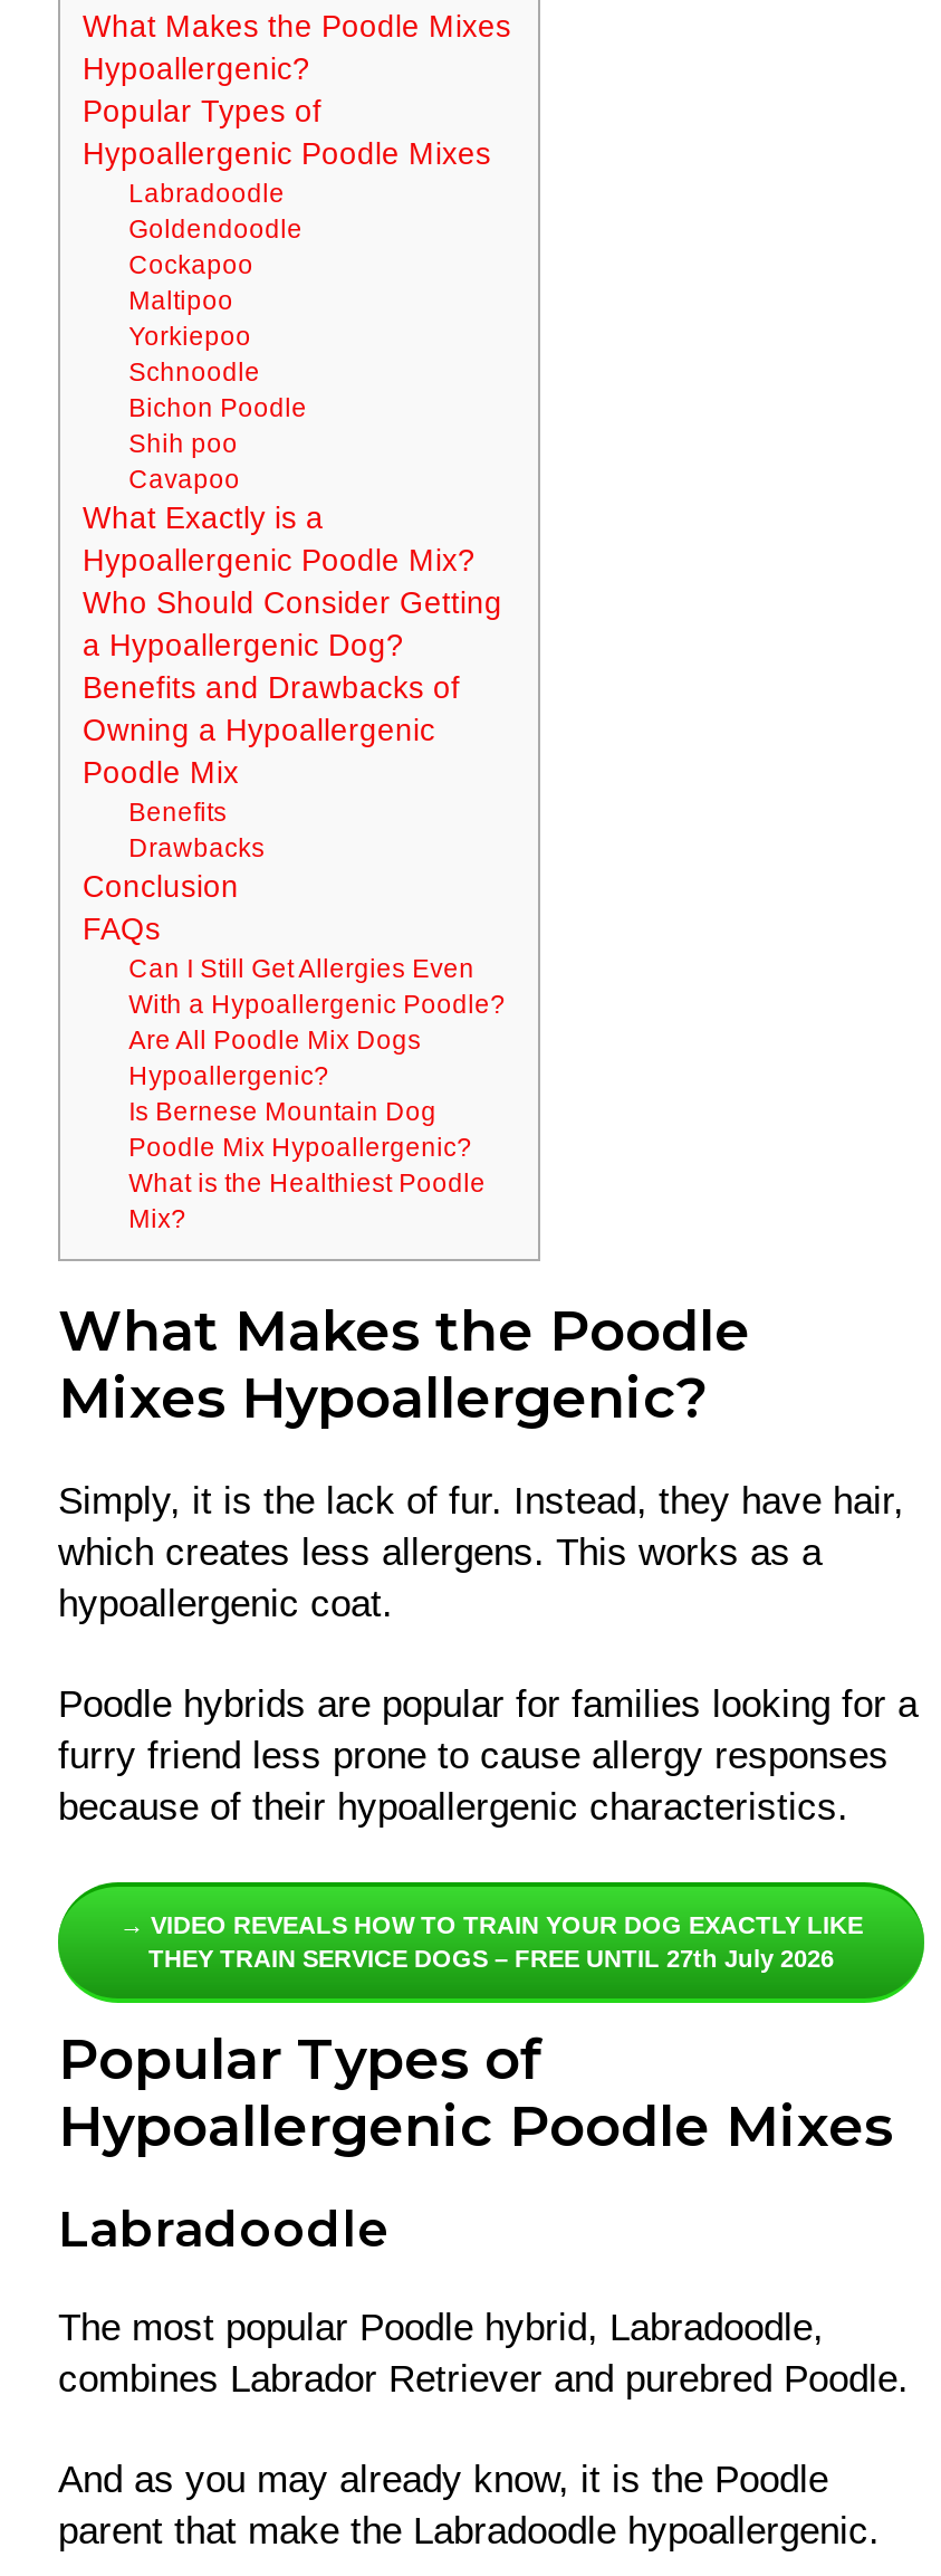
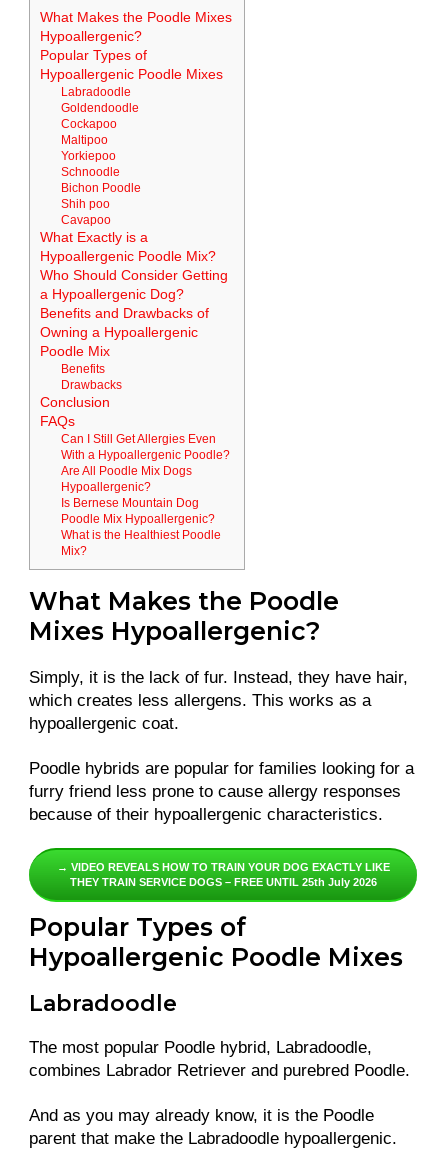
[148,1945,834,1972] THEY TRAIN SERVICE DOGS – FREE UNTIL 27th July 2026 -> [69,876,376,888] THEY TRAIN SERVICE DOGS – FREE UNTIL 25th July 2026

